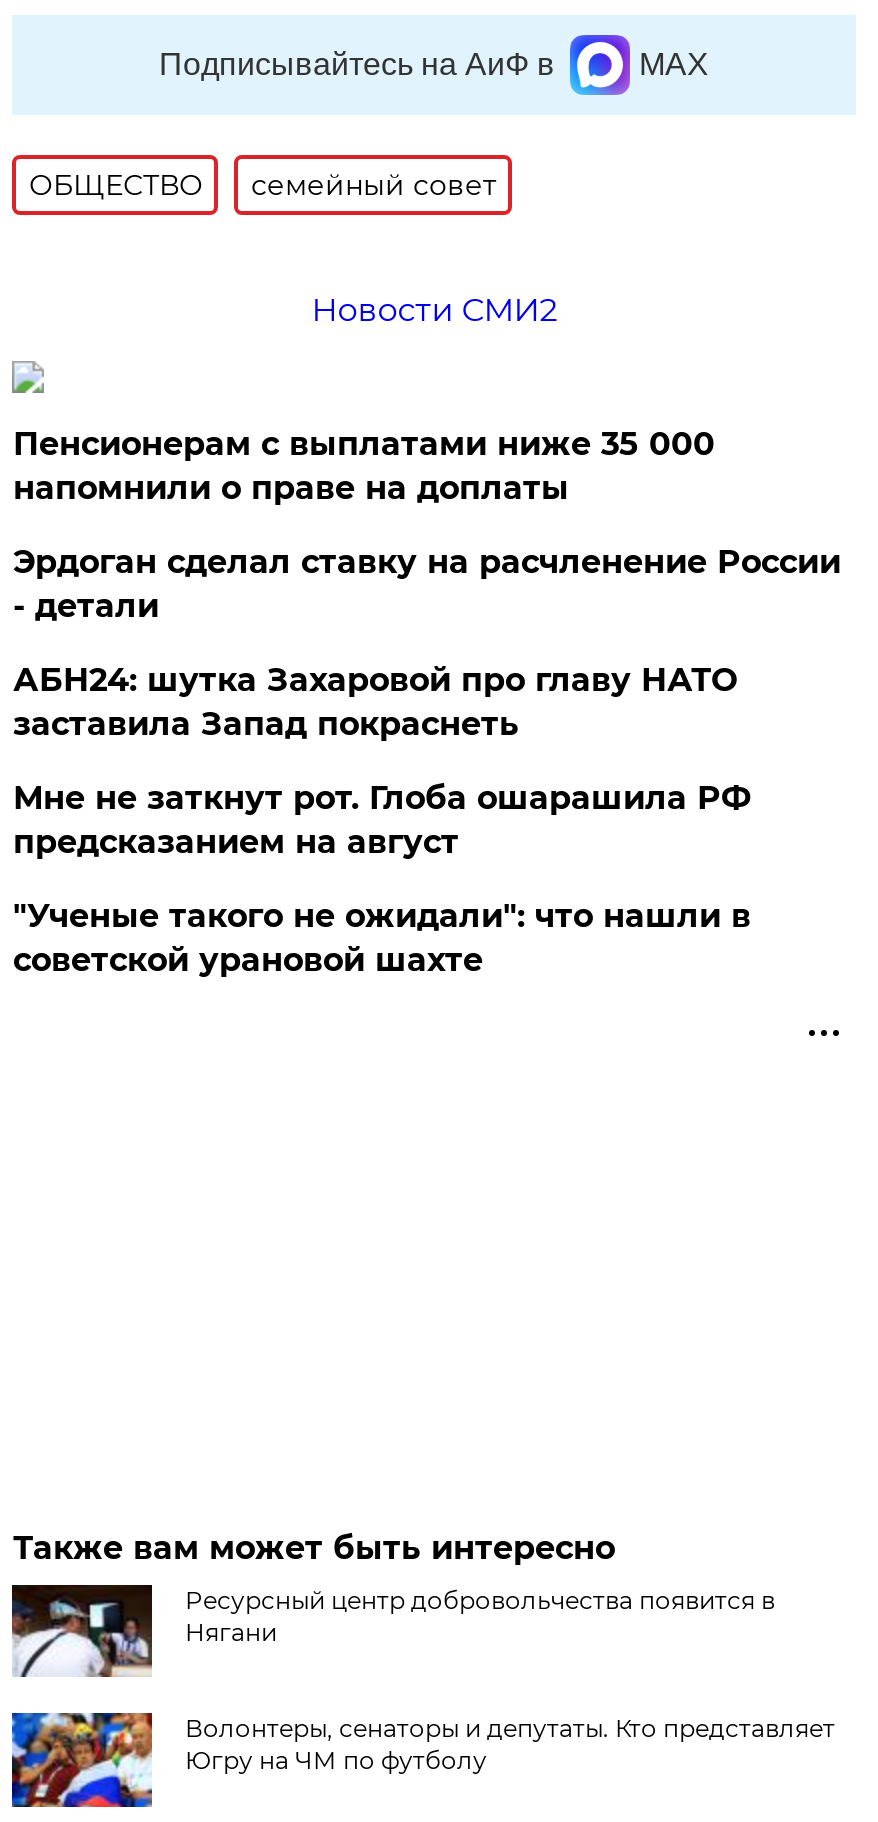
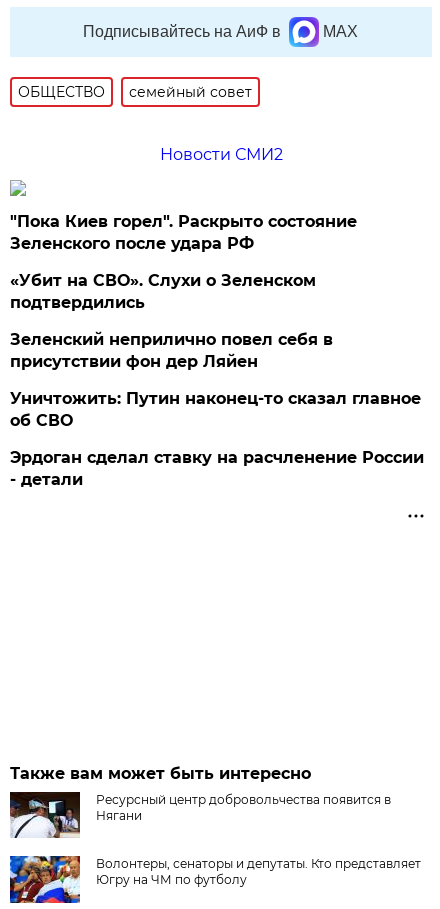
[13,425,715,507] Пенсионерам с выплатами ниже 35 000 | напомнили о праве на доплаты -> [10,212,421,430] "Пока Киев горел". Раскрыто состояние | Зеленского после удара РФ | «Убит на СВО». Слухи о Зеленском | подтвердились | Зеленский неприлично повел cебя в | присутствии фон дер Ляйен | Уничтожить: Путин наконец-то сказал главное | об СВО
moved [13,543,841,625] -> [10,448,424,489]: Эрдоган сделал ставку на расчленение России | - детали
[13,661,751,979] АБН24: шутка Захаровой про главу НАТО | заставила Запад покраснеть | Мне не заткнут рот. Глоба ошарашила РФ | предсказанием на август | "Ученые такого не ожидали": что нашли в | советской урановой шахте -> none

